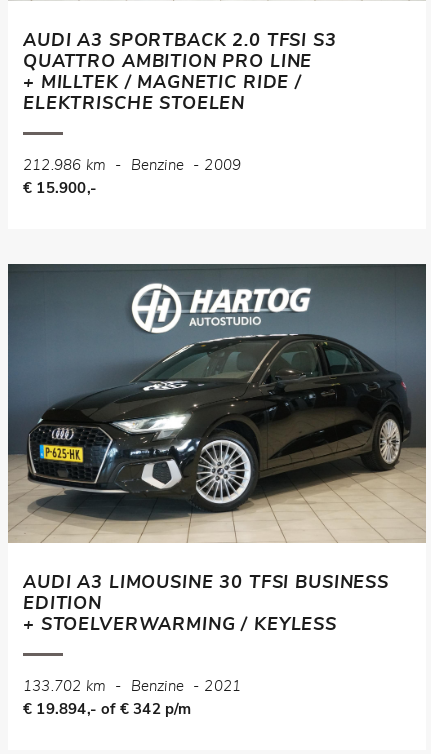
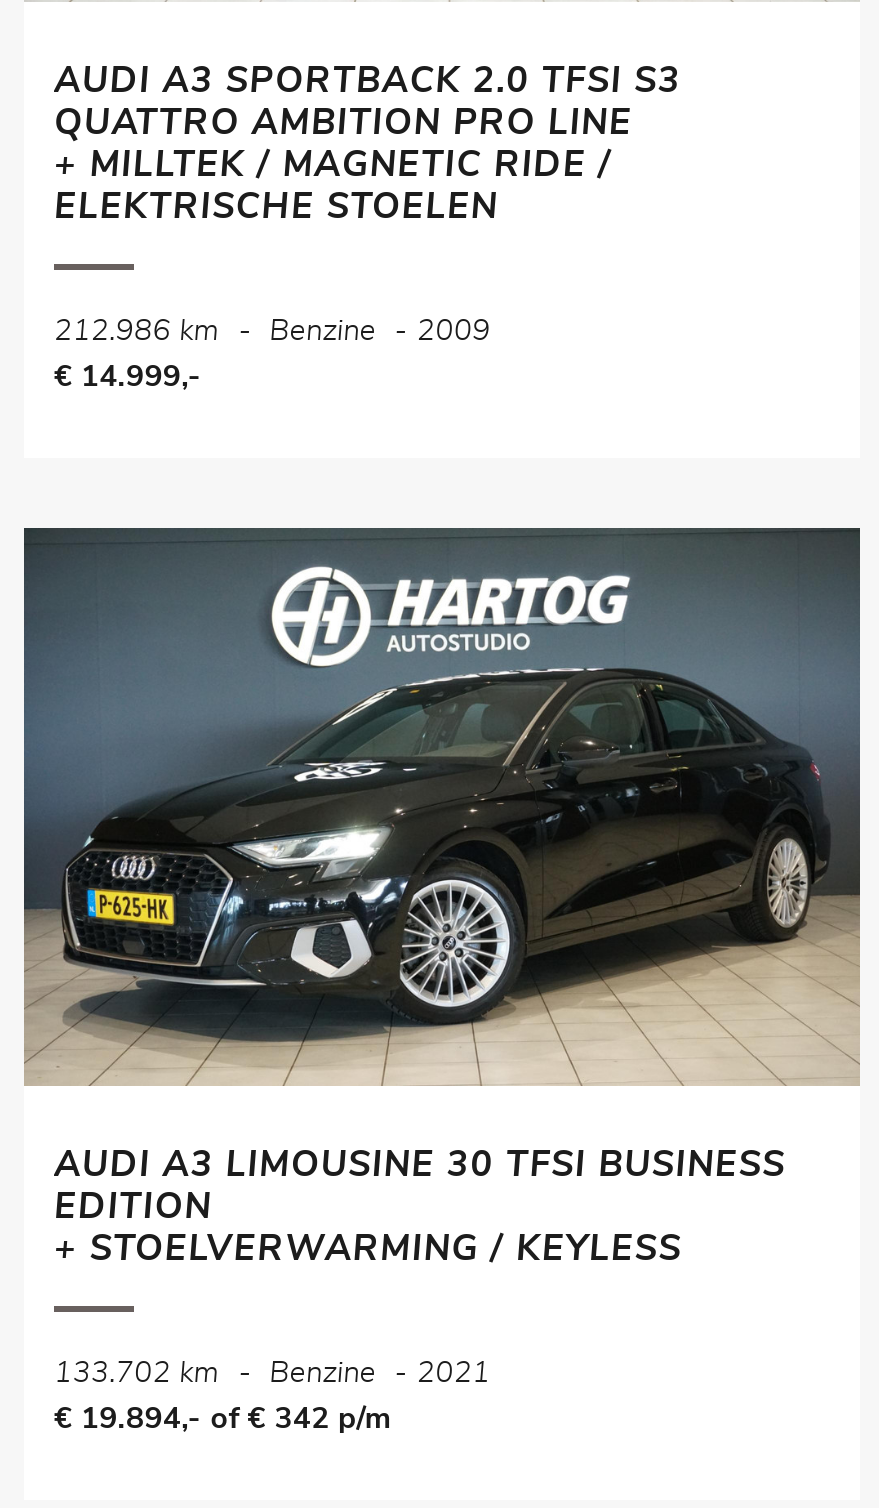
[23,178,97,198] € 15.900,- -> [54,356,202,396] € 14.999,-

